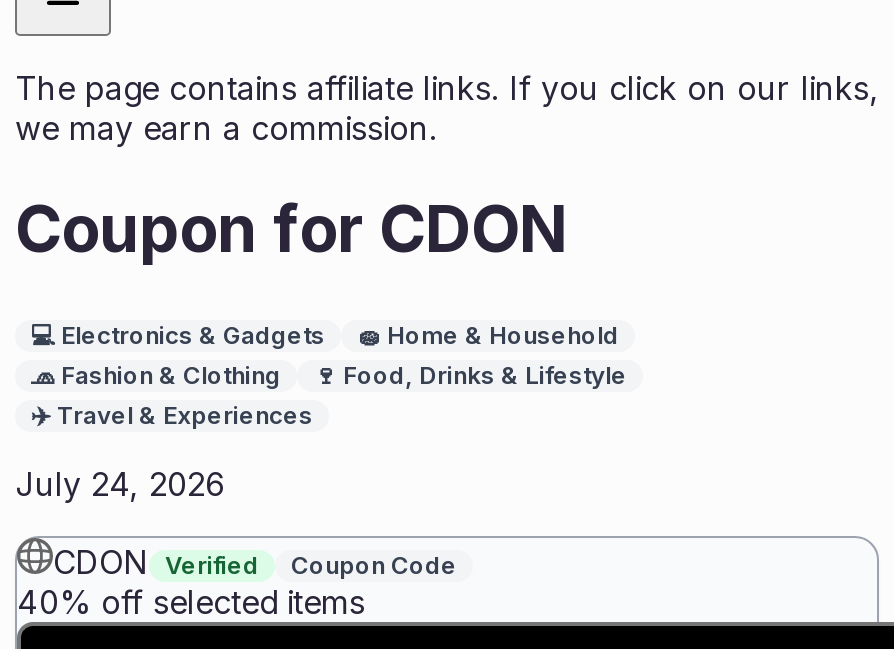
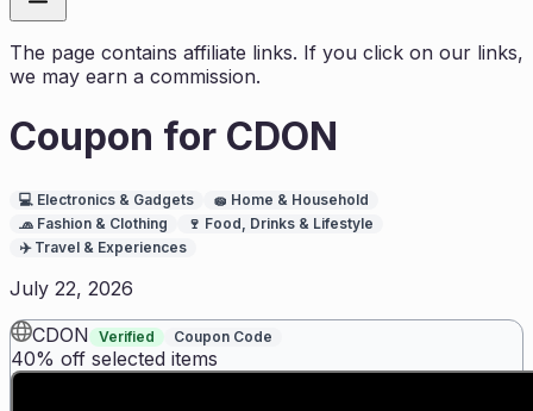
[15,464,225,504] July 24, 2026 -> [10,276,133,300] July 22, 2026

